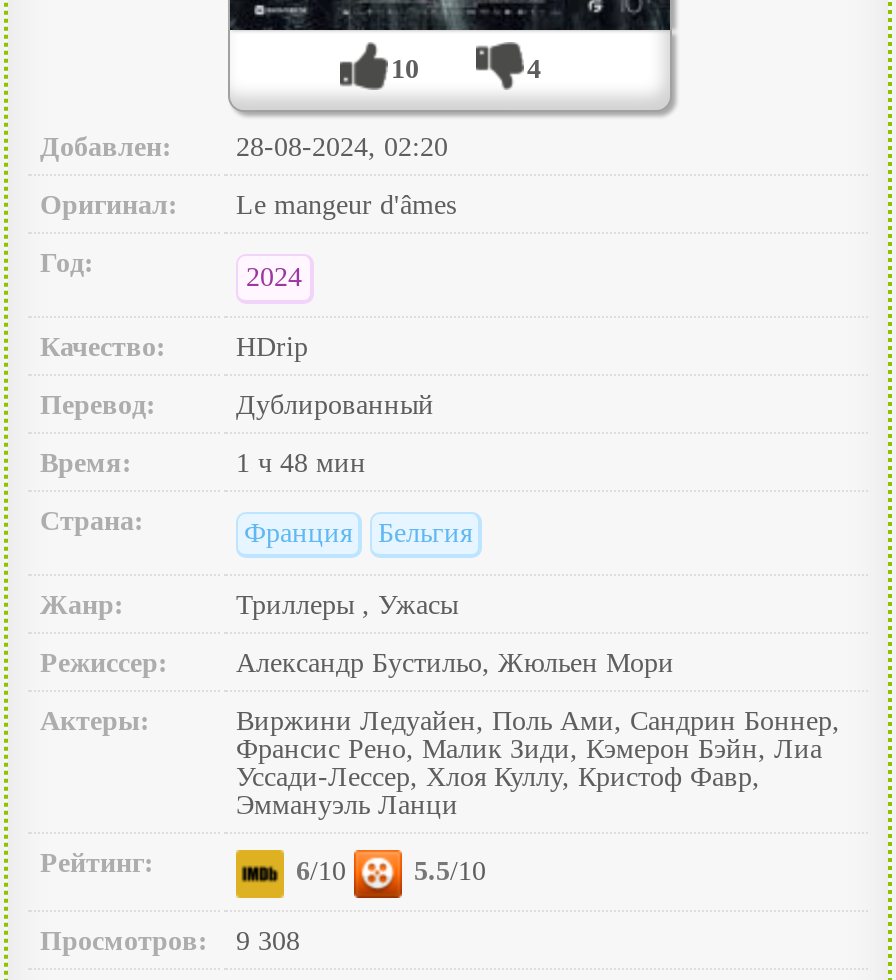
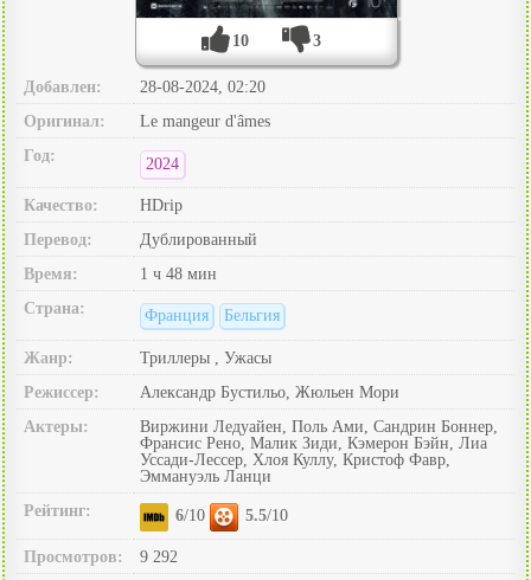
[527,54,541,84] 4 -> [312,32,321,50] 3
[40,926,300,956] Просмотров: 9 308 -> [24,548,178,566] Просмотров: 9 292

